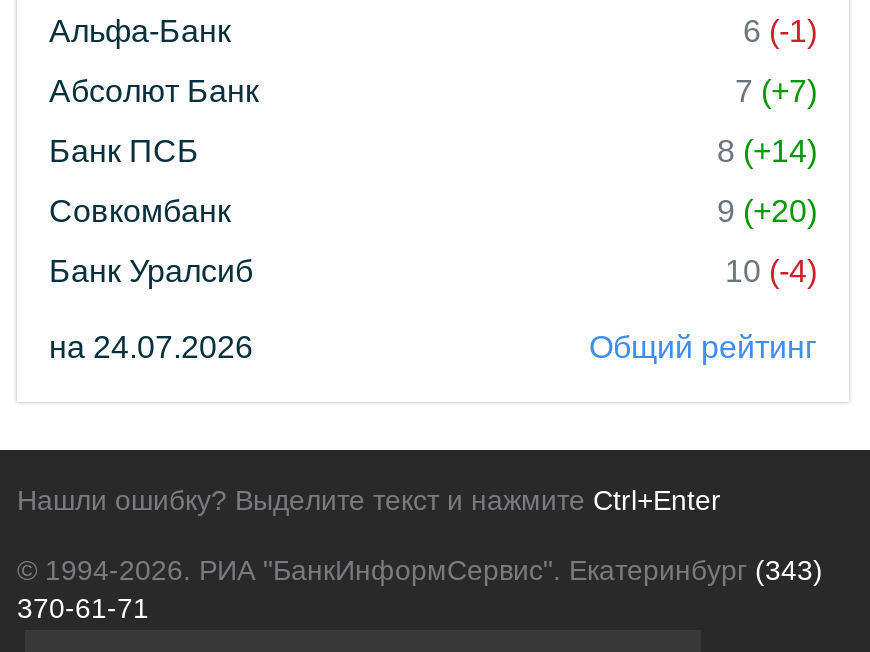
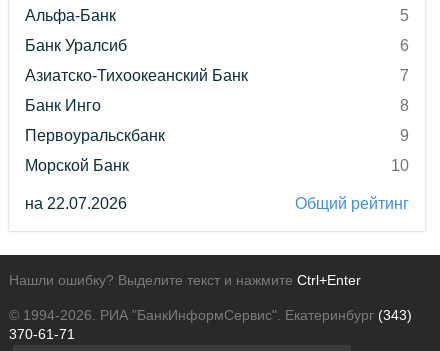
[49,14,817,228] 6 (-1) | Абсолют Банк | 7 (+7) | Банк ПСБ | 8 (+14) | Совкомбанк | 9 (+20) -> [400,7,409,24] 5
[49,254,817,364] 10 (-4) | на 24.07.2026 -> [25,37,409,212] 6 | Азиатско-Тихоокеанский Банк | 7 | Банк Инго | 8 | Первоуральскбанк | 9 | Морской Банк | 10 | на 22.07.2026
moved [49,254,253,288] -> [25,37,127,54]: Банк Уралсиб

